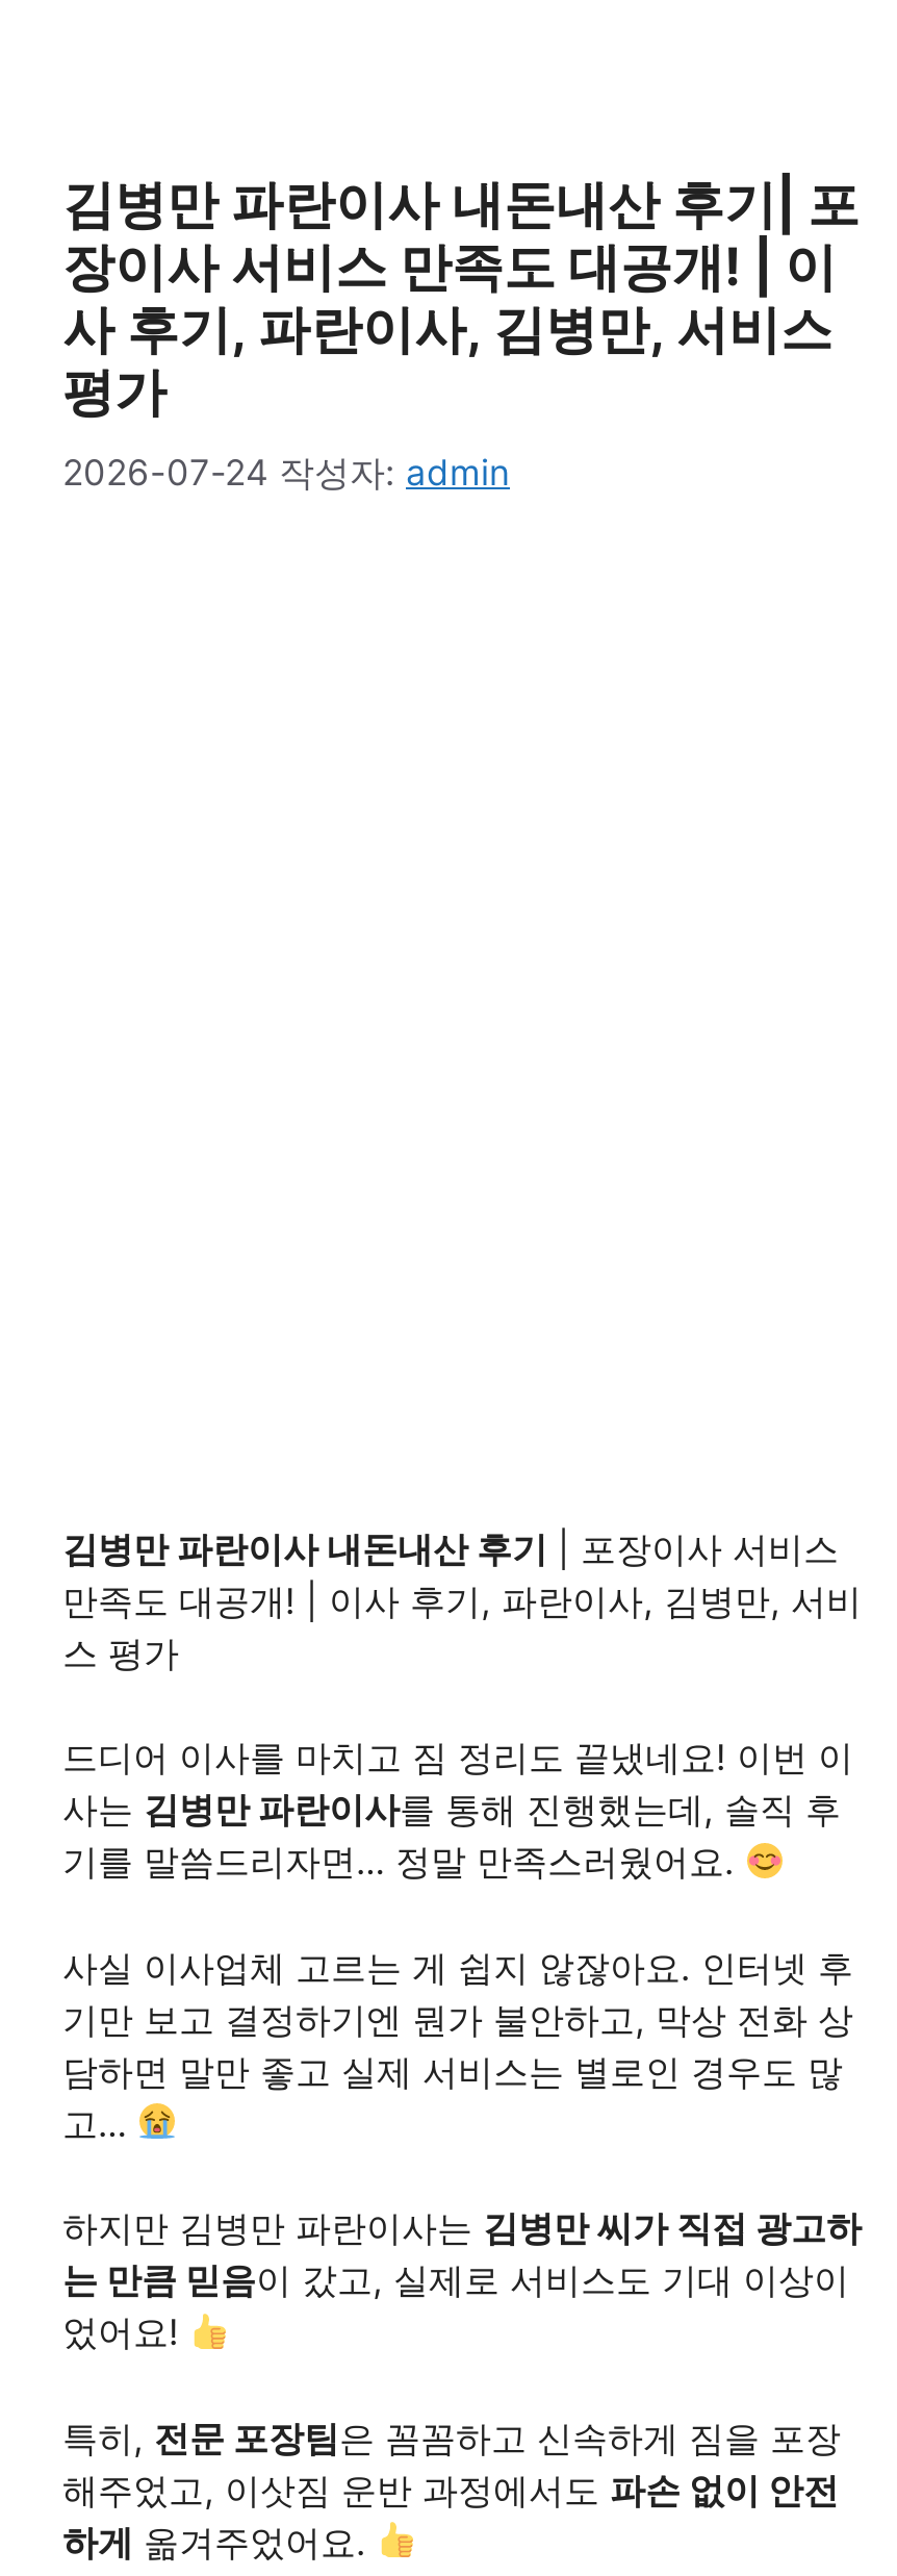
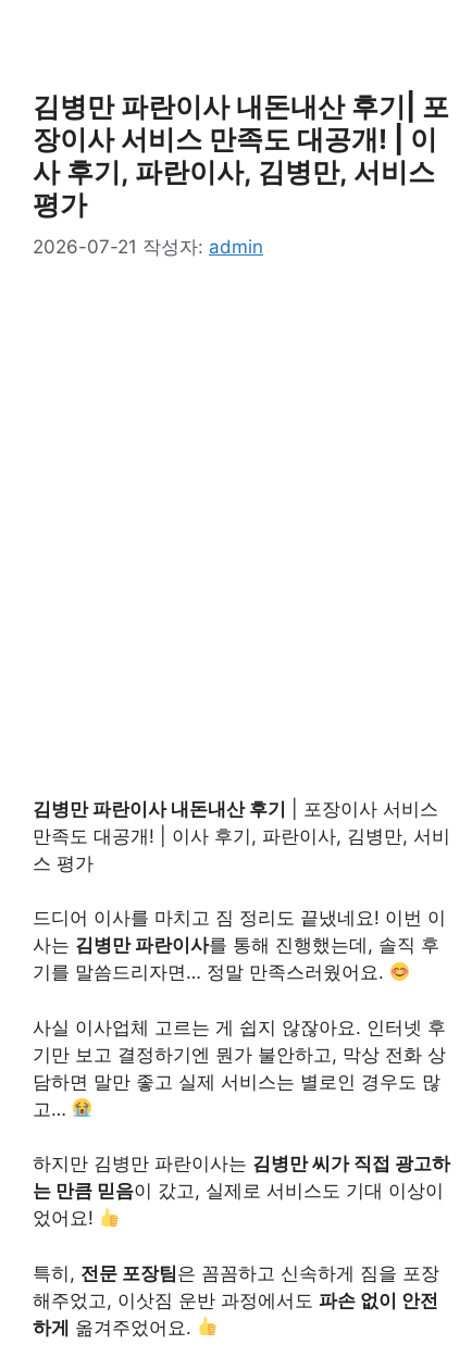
[62,451,510,493] 2026-07-24 작성자: admin -> [33,235,263,257] 2026-07-21 작성자: admin

